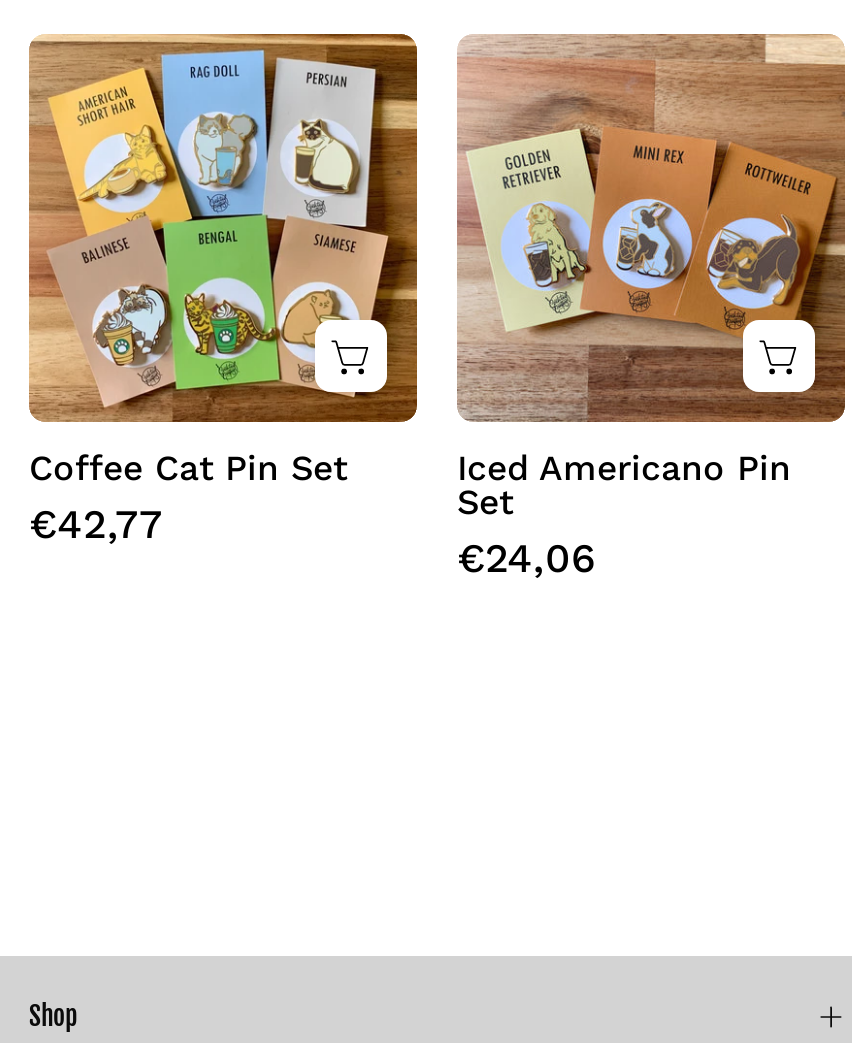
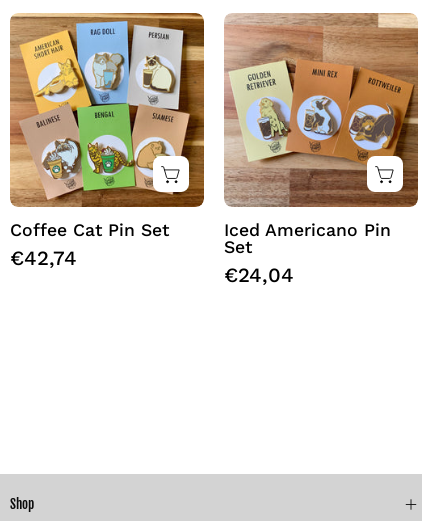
[29,500,163,548] €42,77 -> [10,246,77,270] €42,74
[457,534,595,582] €24,06 -> [224,263,294,287] €24,04

